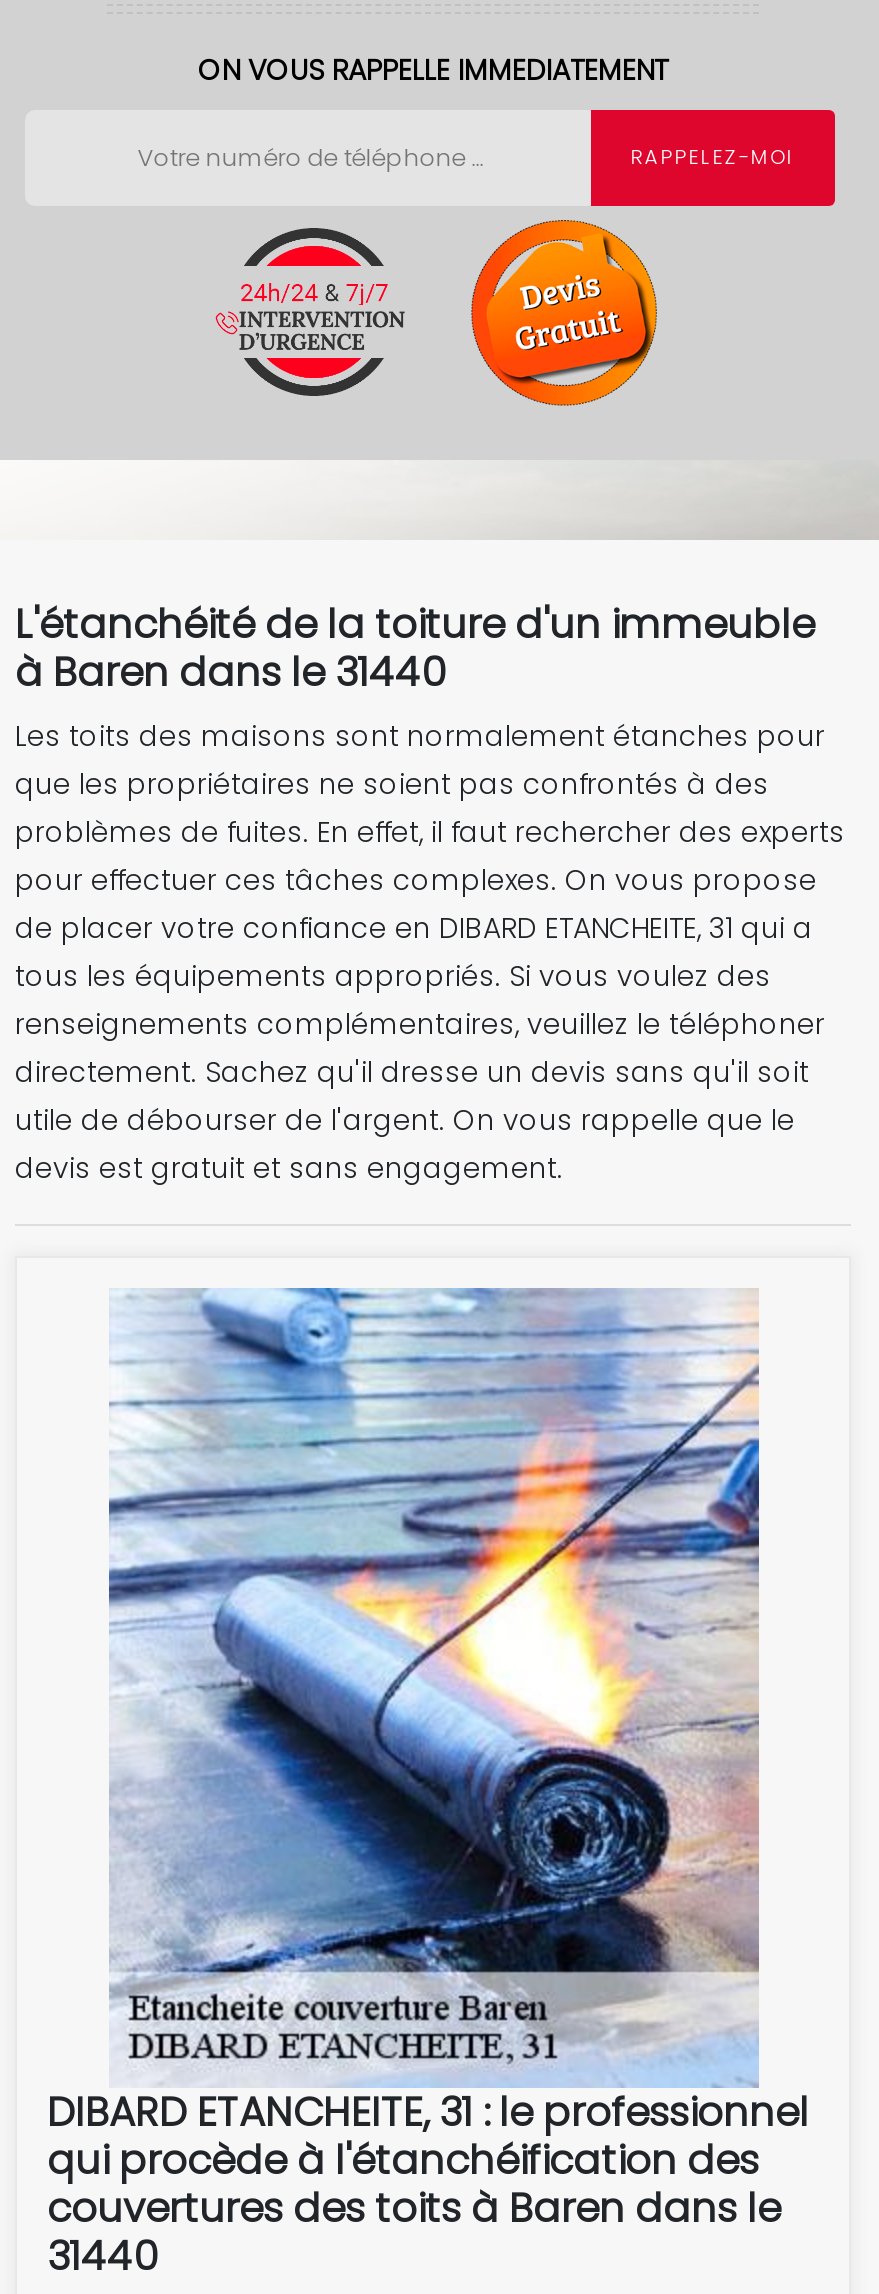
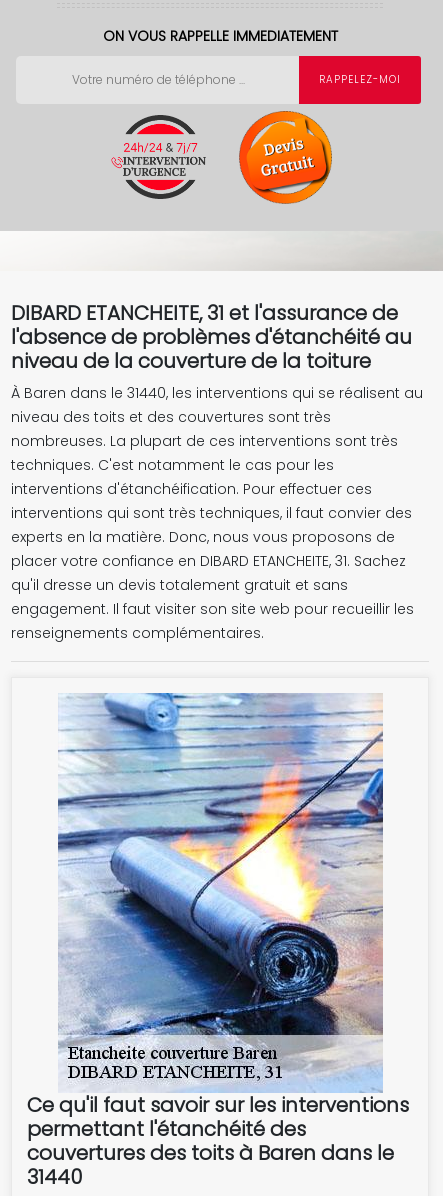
[15,596,845,1188] L'étanchéité de la toiture d'un immeuble | à Baren dans le 31440 | Les toits des maisons sont normalement étanches pour | que les propriétaires ne soient pas confrontés à des | problèmes de fuites. En effet, il faut rechercher des experts | pour effectuer ces tâches complexes. On vous propose | de placer votre confiance en DIBARD ETANCHEITE, 31 qui a | tous les équipements appropriés. Si vous voulez des | renseignements complémentaires, veuillez le téléphoner | directement. Sachez qu'il dresse un devis sans qu'il soit | utile de débourser de l'argent. On vous rappelle que le | devis est gratuit et sans engagement. -> [11,299,423,643] DIBARD ETANCHEITE, 31 et l'assurance de | l'absence de problèmes d'étanchéité au | niveau de la couverture de la toiture | À Baren dans le 31440, les interventions qui se réalisent au | niveau des toits et des couvertures sont très | nombreuses. La plupart de ces interventions sont très | techniques. C'est notamment le cas pour les | interventions d'étanchéification. Pour effectuer ces | interventions qui sont très techniques, il faut convier des | experts en la matière. Donc, nous vous proposons de | placer votre confiance en DIBARD ETANCHEITE, 31. Sachez | qu'il dresse un devis totalement gratuit et sans | engagement. Il faut visiter son site web pour recueillir les | renseignements complémentaires.
[47,2084,809,2188] DIBARD ETANCHEITE, 31 : le professionnel | qui procède à l'étanchéification des -> [27,1091,409,1143] Ce qu'il faut savoir sur les interventions | permettant l'étanchéité des

